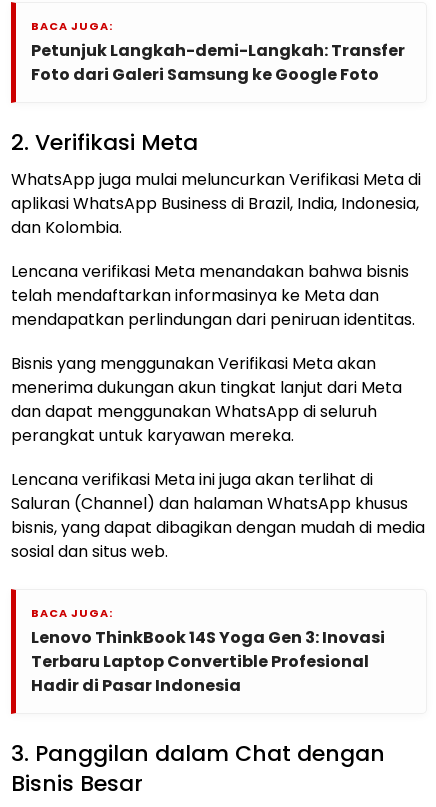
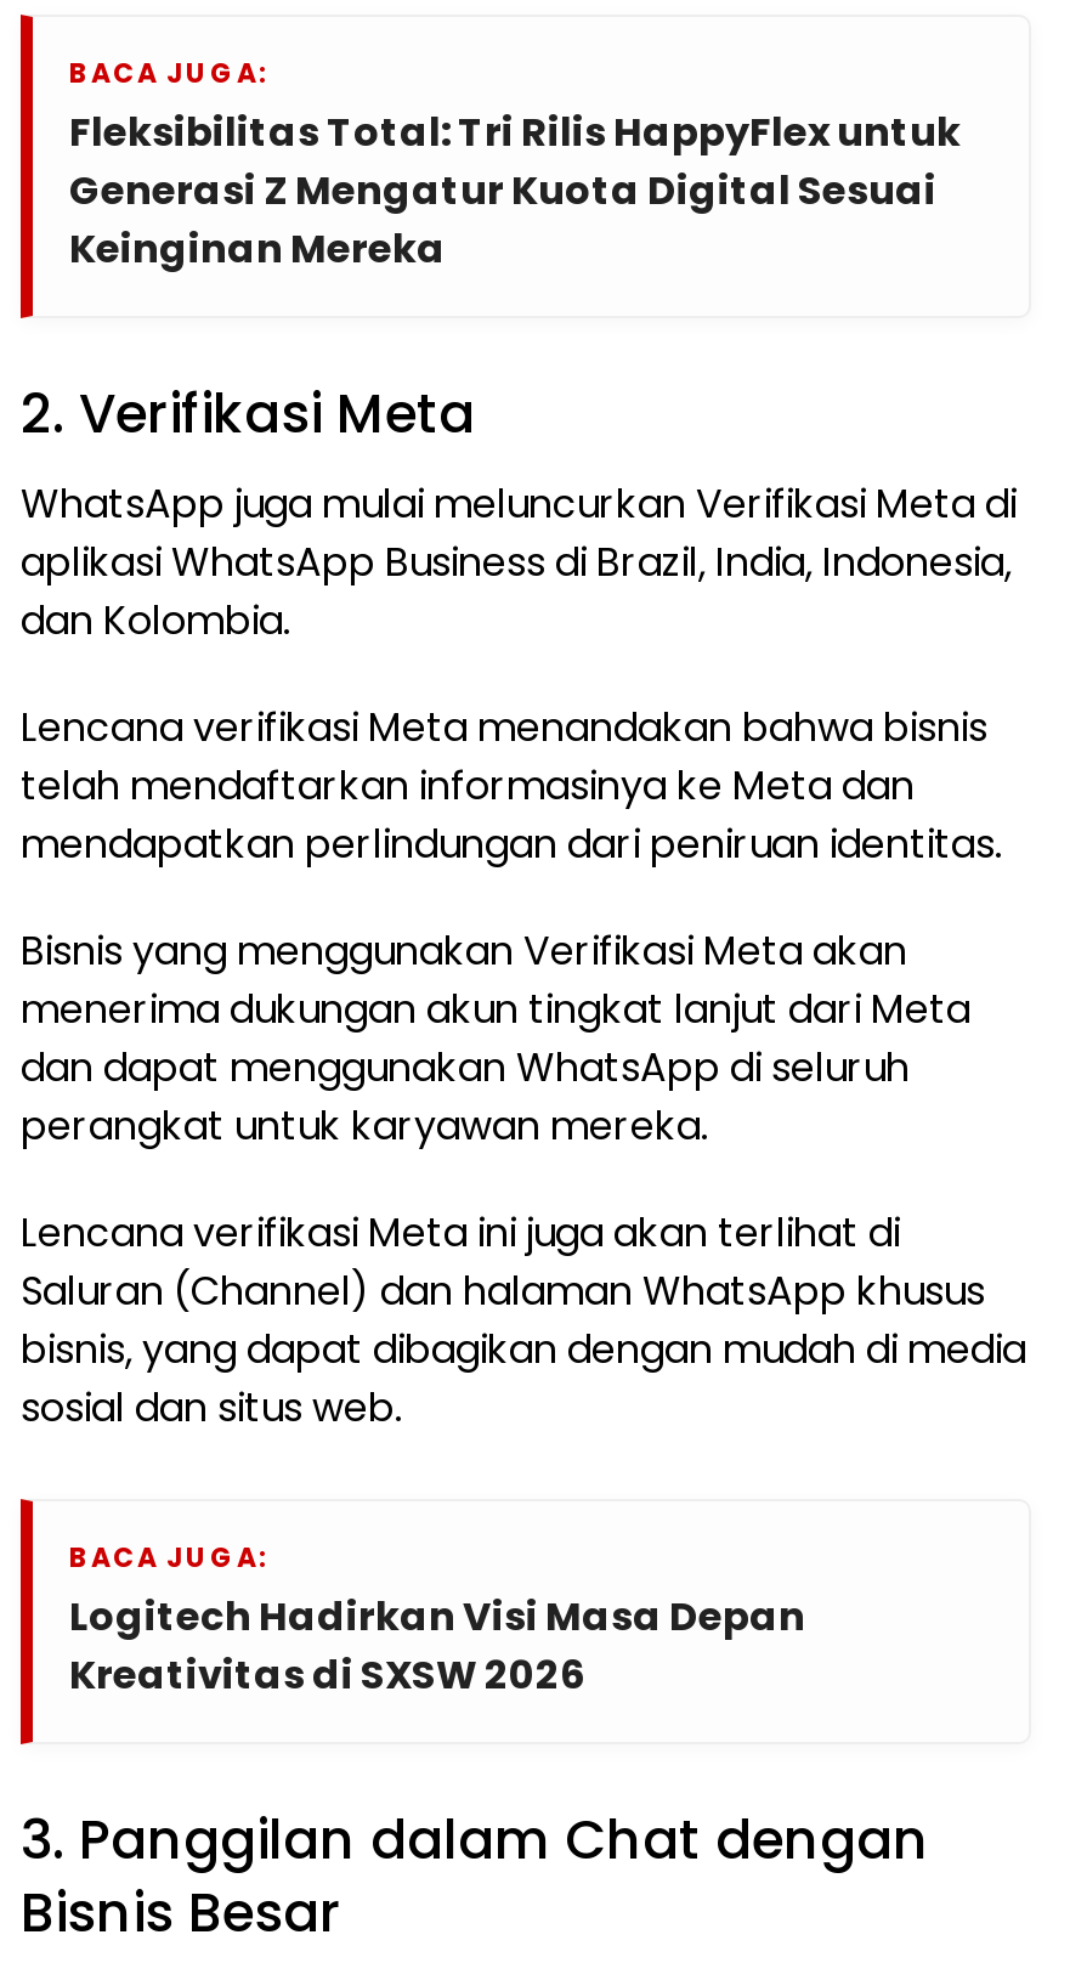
[31,39,405,86] Petunjuk Langkah-demi-Langkah: Transfer | Foto dari Galeri Samsung ke Google Foto -> [69,104,961,277] Fleksibilitas Total: Tri Rilis HappyFlex untuk | Generasi Z Mengatur Kuota Digital Sesuai | Keinginan Mereka
moved [11,127,425,621] -> [21,377,1026,1577]: 2. Verifikasi Meta | WhatsApp juga mulai meluncurkan Verifikasi Meta di | aplikasi WhatsApp Business di Brazil, India, Indonesia, | ... | sosial dan situs web. | BACA JUGA:
[31,626,385,697] Lenovo ThinkBook 14S Yoga Gen 3: Inovasi | Terbaru Laptop Convertible Profesional | Hadir di Pasar Indonesia -> [69,1589,805,1703] Logitech Hadirkan Visi Masa Depan | Kreativitas di SXSW 2026

